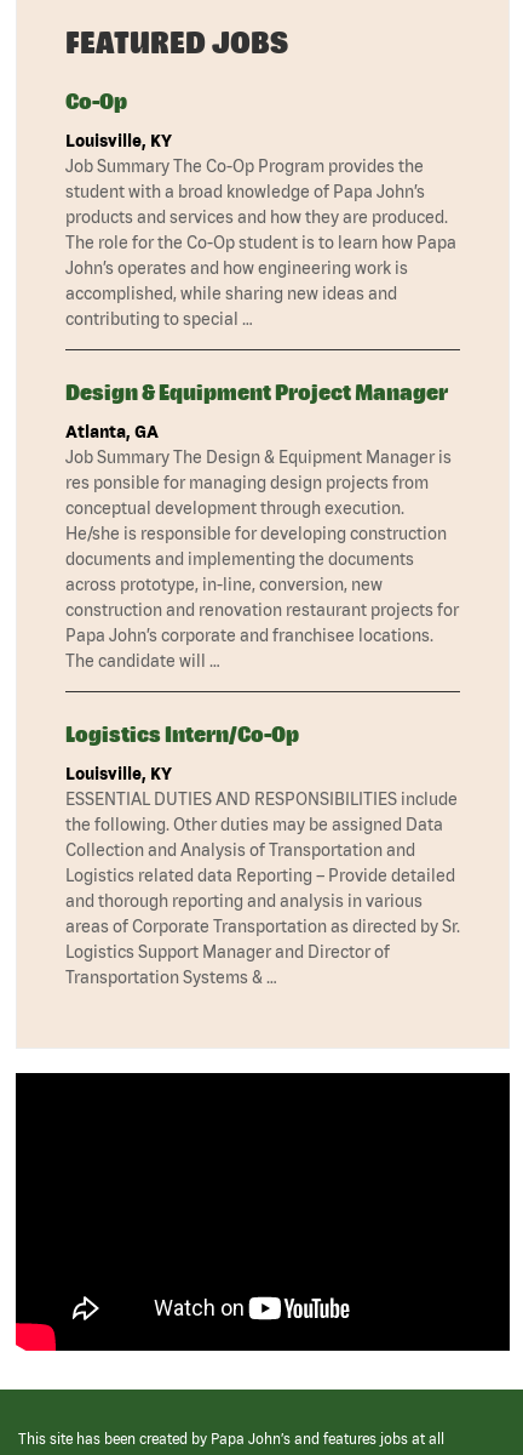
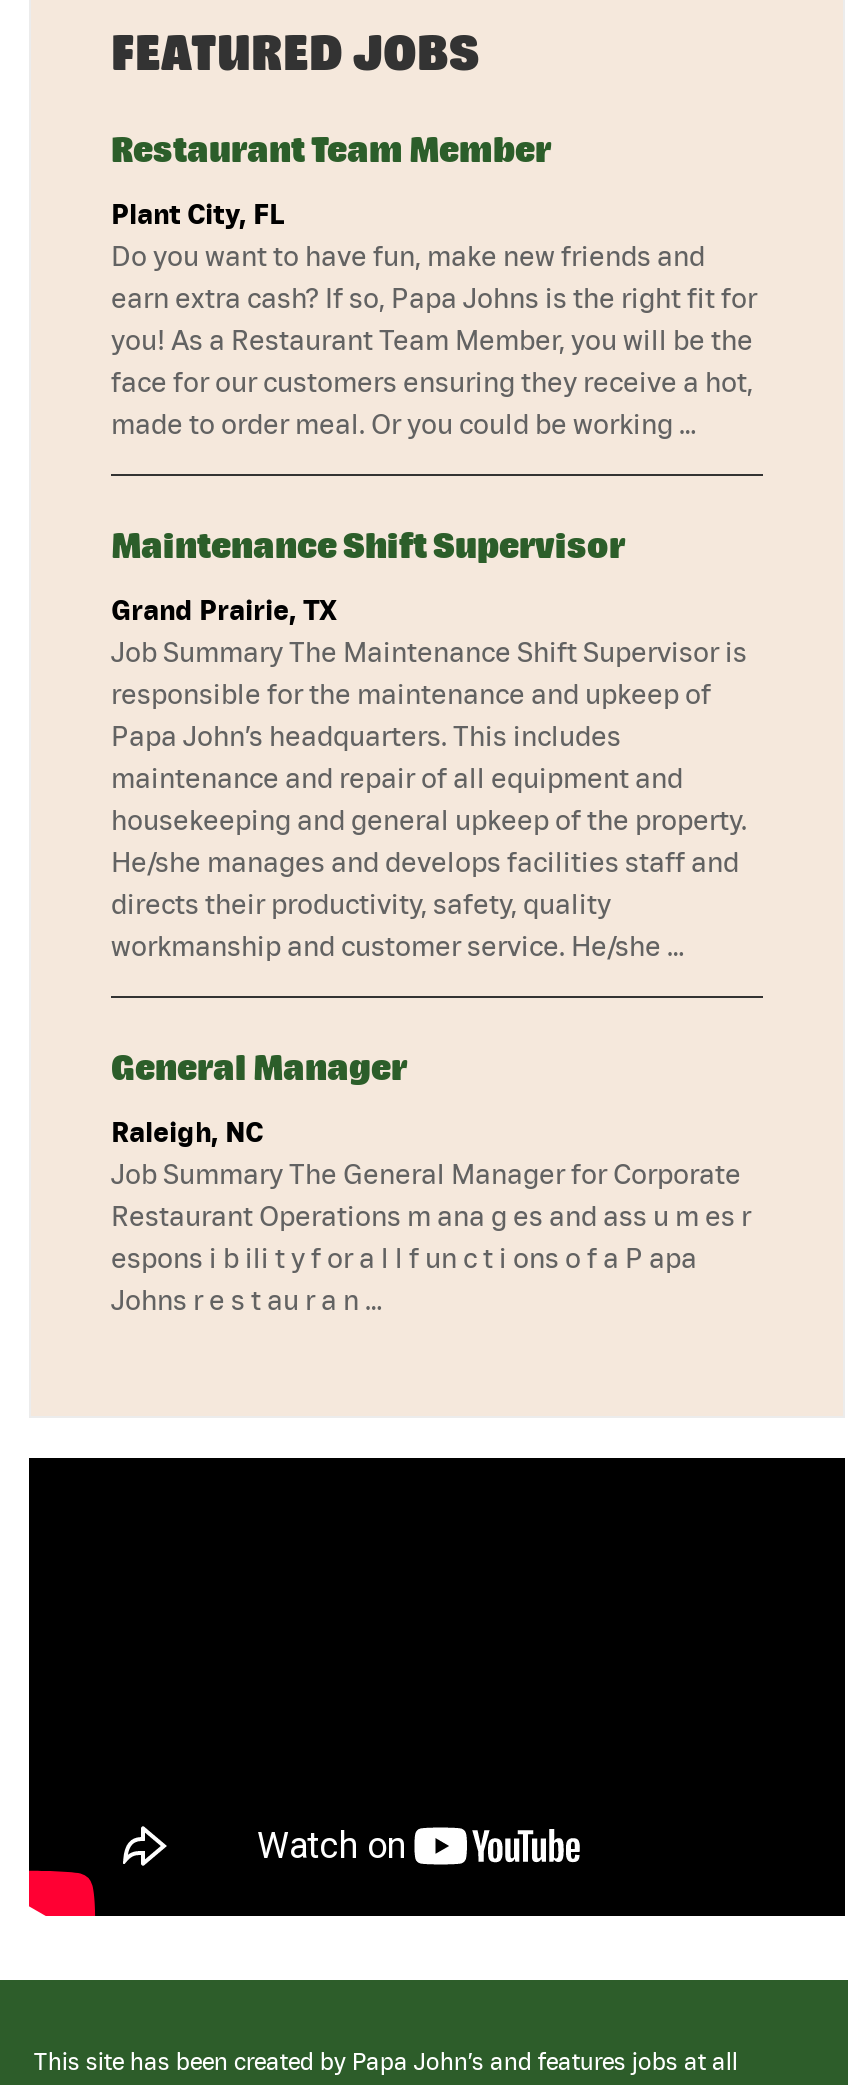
[65,88,127,114] Co-Op -> [111,127,551,169] Restaurant Team Member
[65,131,456,328] Louisville, KY | Job Summary The Co-Op Program provides the | student with a broad knowledge of Papa John’s | products and services and how they are produced. | The role for the Co-Op student is to learn how Papa | John’s operates and how engineering work is | accomplished, while sharing new ideas and | contributing to special … -> [111,197,757,439] Plant City, FL | Do you want to have fun, make new friends and | earn extra cash? If so, Papa Johns is the right fit for | you! As a Restaurant Team Member, you will be the | face for our customers ensuring they receive a hot, | made to order meal. Or you could be working …
[65,379,448,405] Design & Equipment Project Manager -> [111,523,625,565] Maintenance Shift Supervisor
[65,422,459,670] Atlanta, GA | Job Summary The Design & Equipment Manager is | res ponsible for managing design projects from | conceptual development through execution. | He/she is responsible for developing construction | documents and implementing the documents | across prototype, in-line, conversion, new | construction and renovation restaurant projects for | Papa John’s corporate and franchisee locations. | The candidate will … -> [111,593,747,961] Grand Prairie, TX | Job Summary The Maintenance Shift Supervisor is | responsible for the maintenance and upkeep of | Papa John’s headquarters. This includes | maintenance and repair of all equipment and | housekeeping and general upkeep of the property. | He/she manages and develops facilities staff and | directs their productivity, safety, quality | workmanship and customer service. He/she …
[65,721,299,747] Logistics Intern/Co-Op -> [111,1045,407,1087] General Manager
[65,764,460,987] Louisville, KY | ESSENTIAL DUTIES AND RESPONSIBILITIES include | the following. Other duties may be assigned Data | Collection and Analysis of Transportation and | Logistics related data Reporting – Provide detailed | and thorough reporting and analysis in various | areas of Corporate Transportation as directed by Sr. | Logistics Support Manager and Director of | Transportation Systems & … -> [111,1115,751,1315] Raleigh, NC | Job Summary The General Manager for Corporate | Restaurant Operations m ana g es and ass u m es r | espons i b ili t y f or a l l f un c t i ons o f a P apa | Johns r e s t au r a n …

